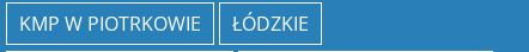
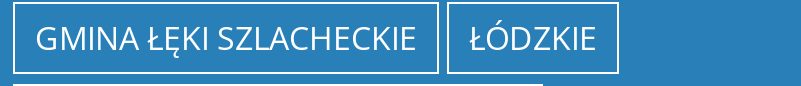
[19,11,201,37] KMP W PIOTRKOWIE -> [35,17,417,61] GMINA ŁĘKI SZLACHECKIE

